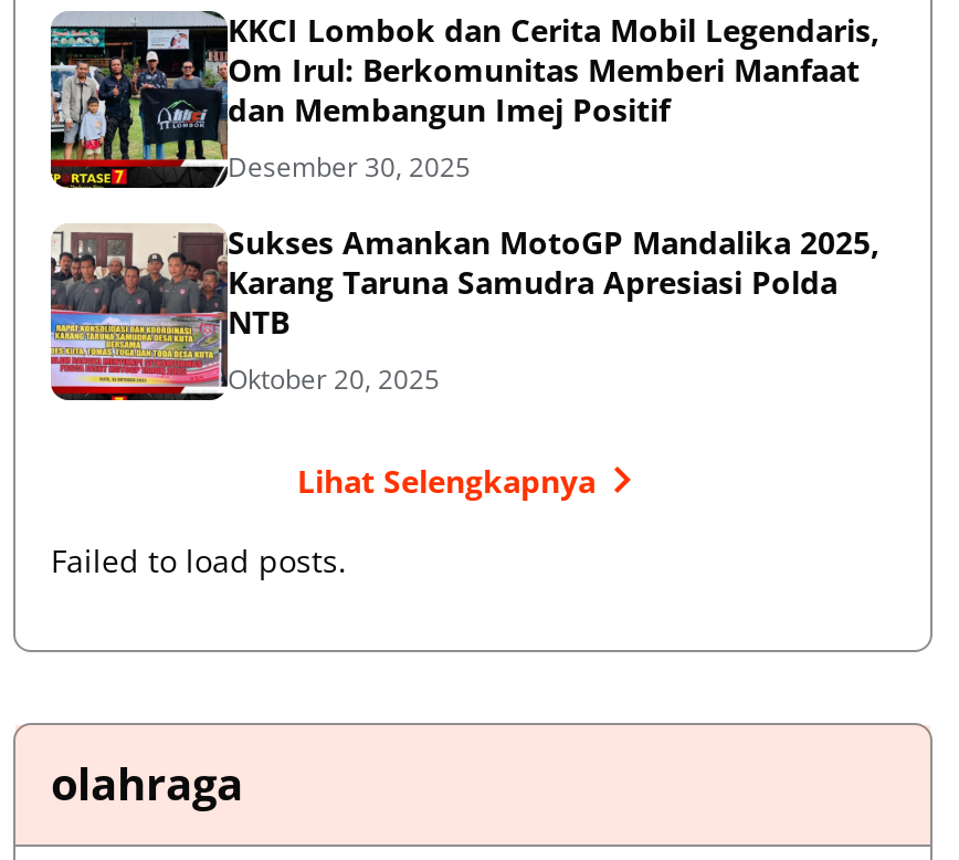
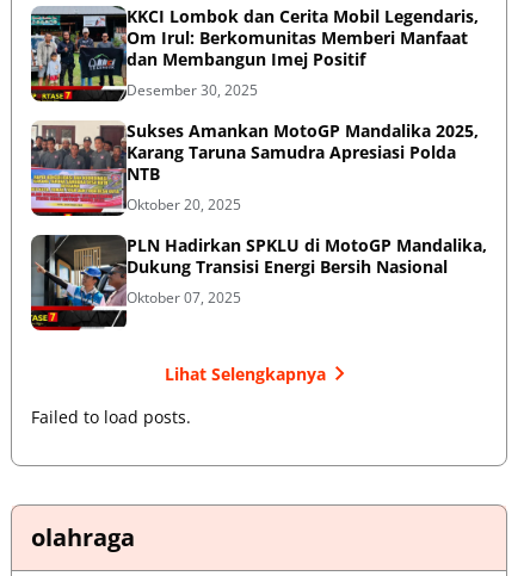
none -> [30,234,487,332] [image] | PLN Hadirkan SPKLU di MotoGP Mandalika, | Dukung Transisi Energi Bersih Nasional | Oktober 07, 2025

